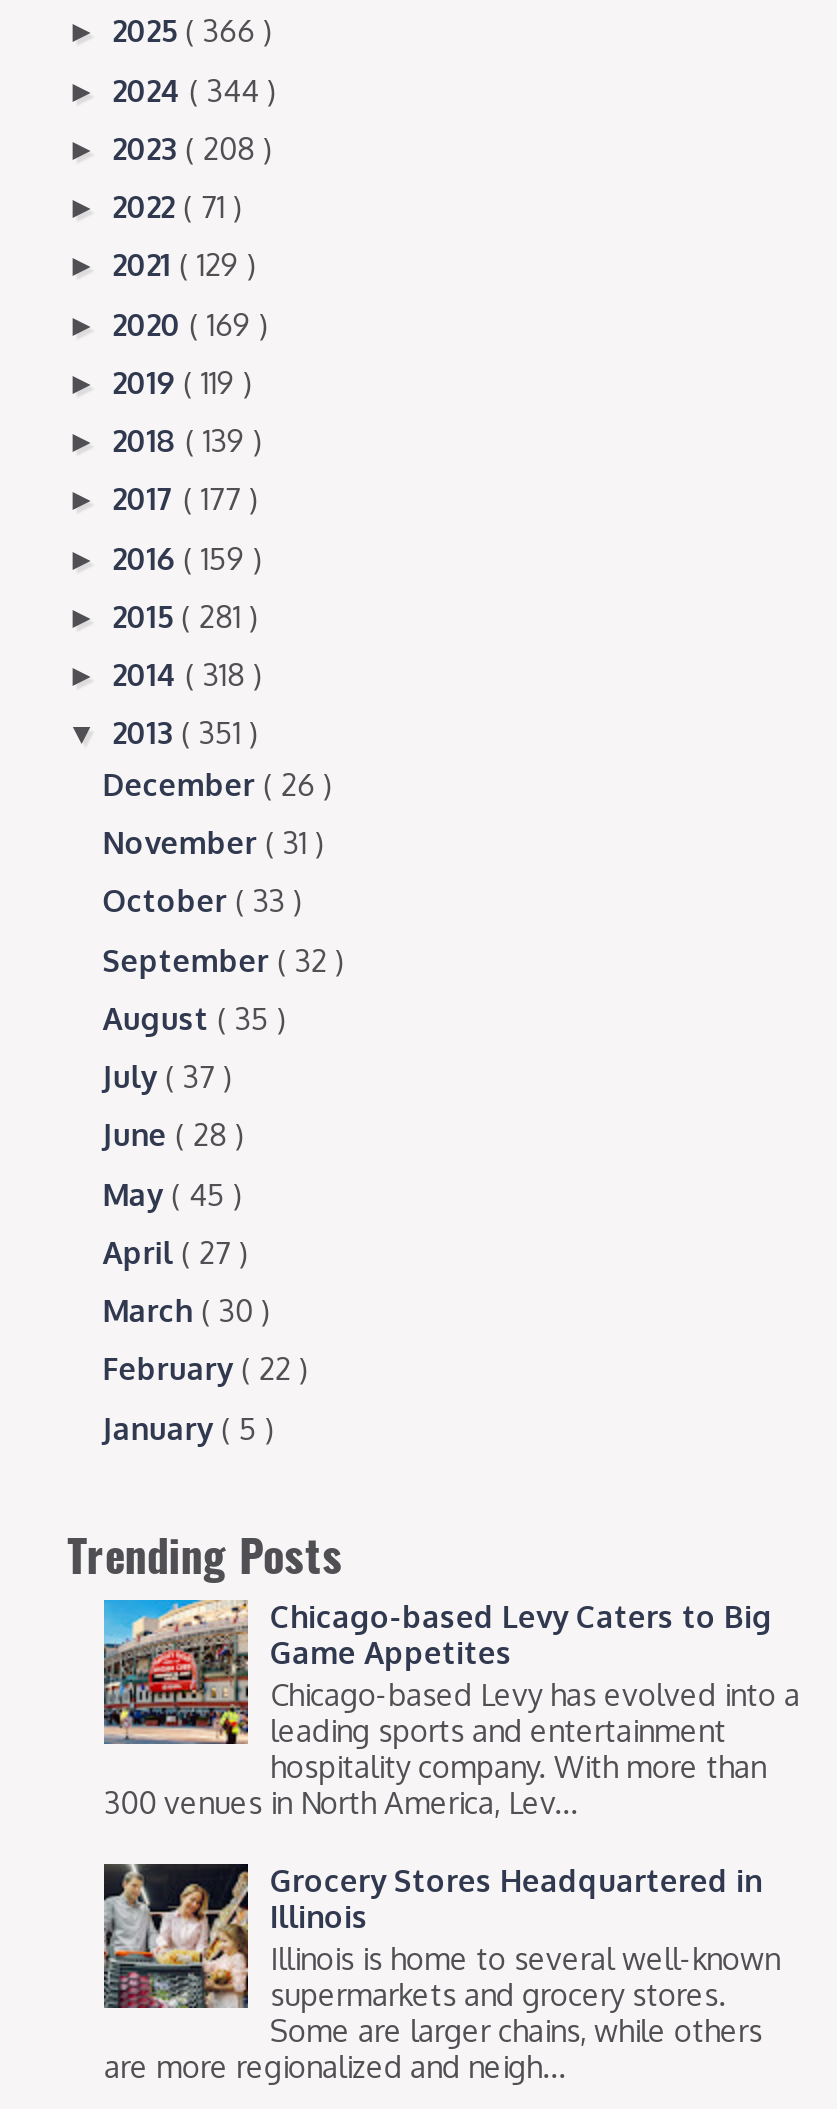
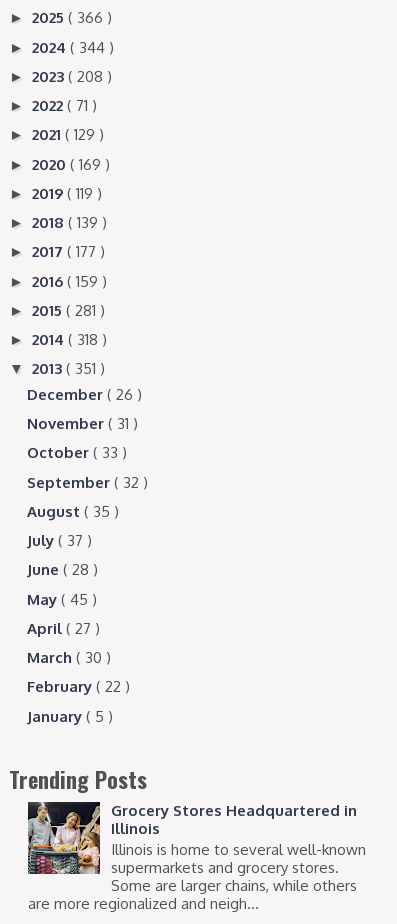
[102,1598,800,1823] [image] | Chicago-based Levy Caters to Big | Game Appetites | Chicago-based Levy has evolved into a | leading sports and entertainment | hospitality company. With more than | 300 venues in North America, Lev... -> none

